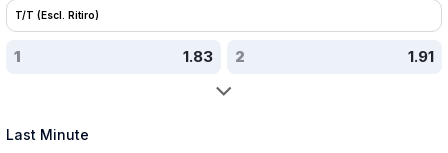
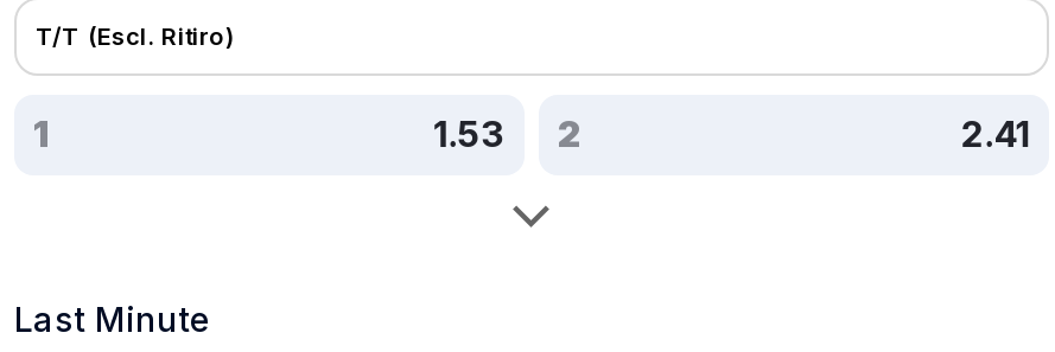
[183,47,245,66] 1.83 2 -> [433,111,582,156] 1.53 2
[408,47,434,66] 1.91 -> [960,111,1030,156] 2.41

